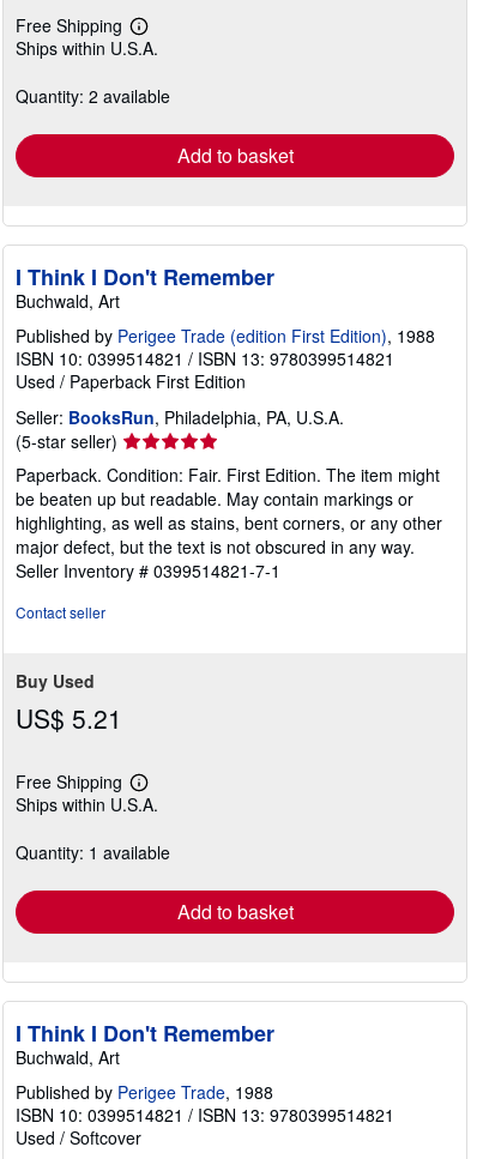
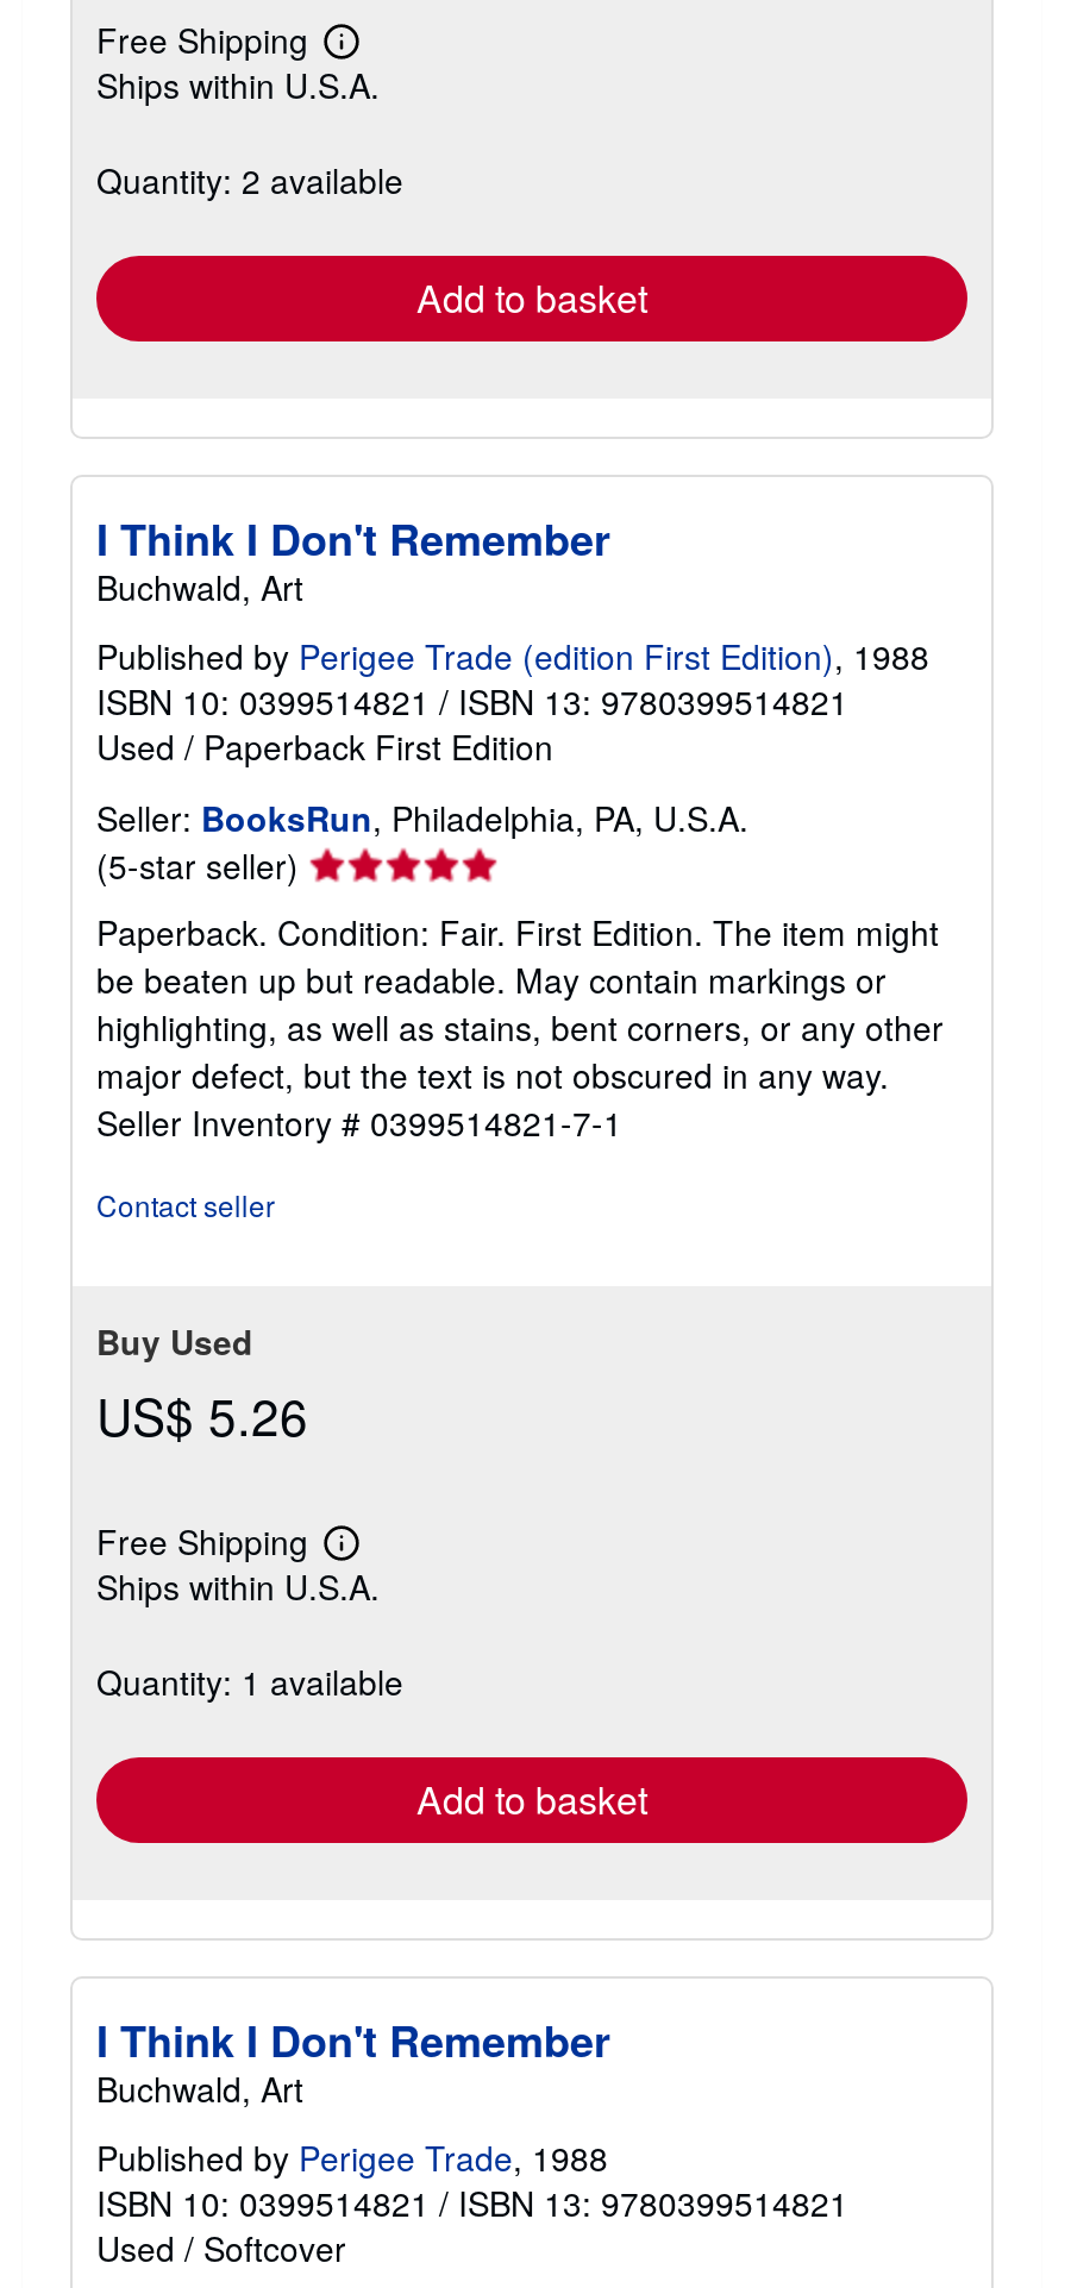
[16,700,122,736] US$ 5.21 -> [96,1378,308,1450] US$ 5.26

